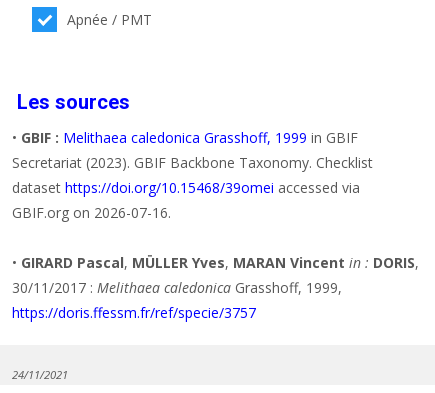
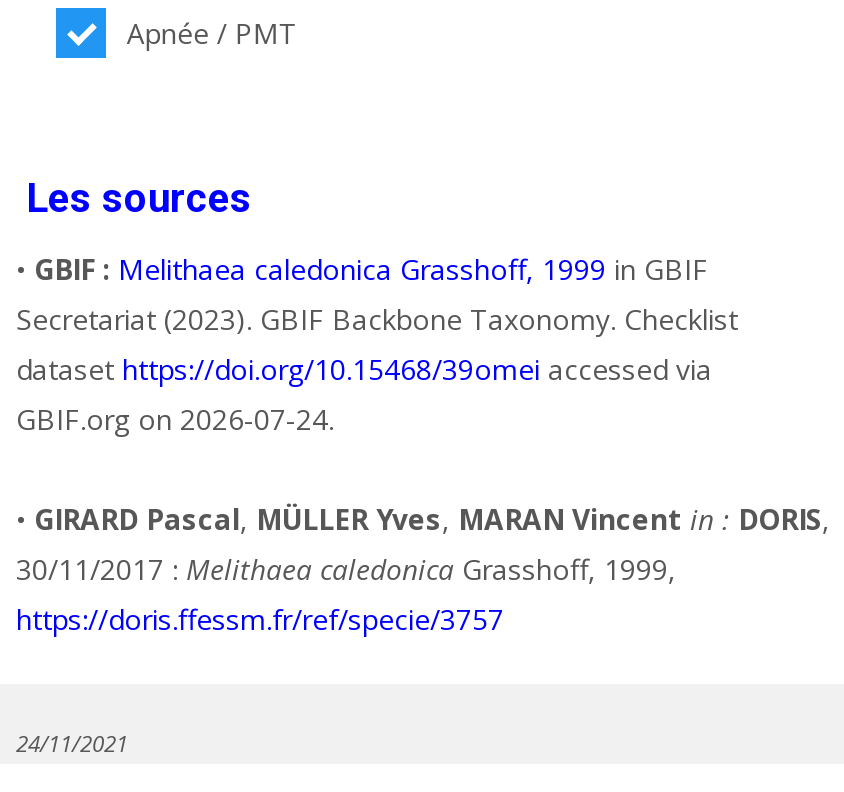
[12,203,171,222] GBIF.org on 2026-07-16. -> [16,400,334,438] GBIF.org on 2026-07-24.

